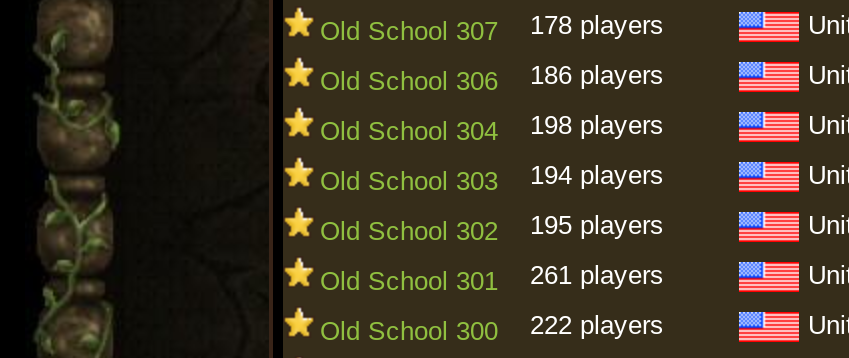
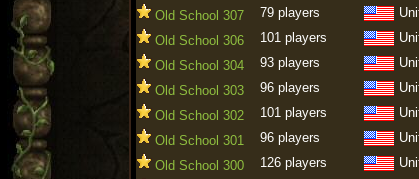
[320,10,664,46] Old School 307 178 players -> [154,5,319,23] Old School 307 79 players
[320,60,664,96] Old School 306 186 players -> [154,30,326,48] Old School 306 101 players
[320,110,664,146] Old School 304 198 players -> [154,55,319,73] Old School 304 93 players
[320,160,664,196] Old School 303 194 players -> [154,80,319,98] Old School 303 96 players
[320,210,664,246] Old School 302 195 players -> [154,105,326,123] Old School 302 101 players
[320,260,664,296] Old School 301 261 players -> [154,130,319,148] Old School 301 96 players
[320,310,664,346] Old School 300 222 players -> [154,155,326,173] Old School 300 126 players

